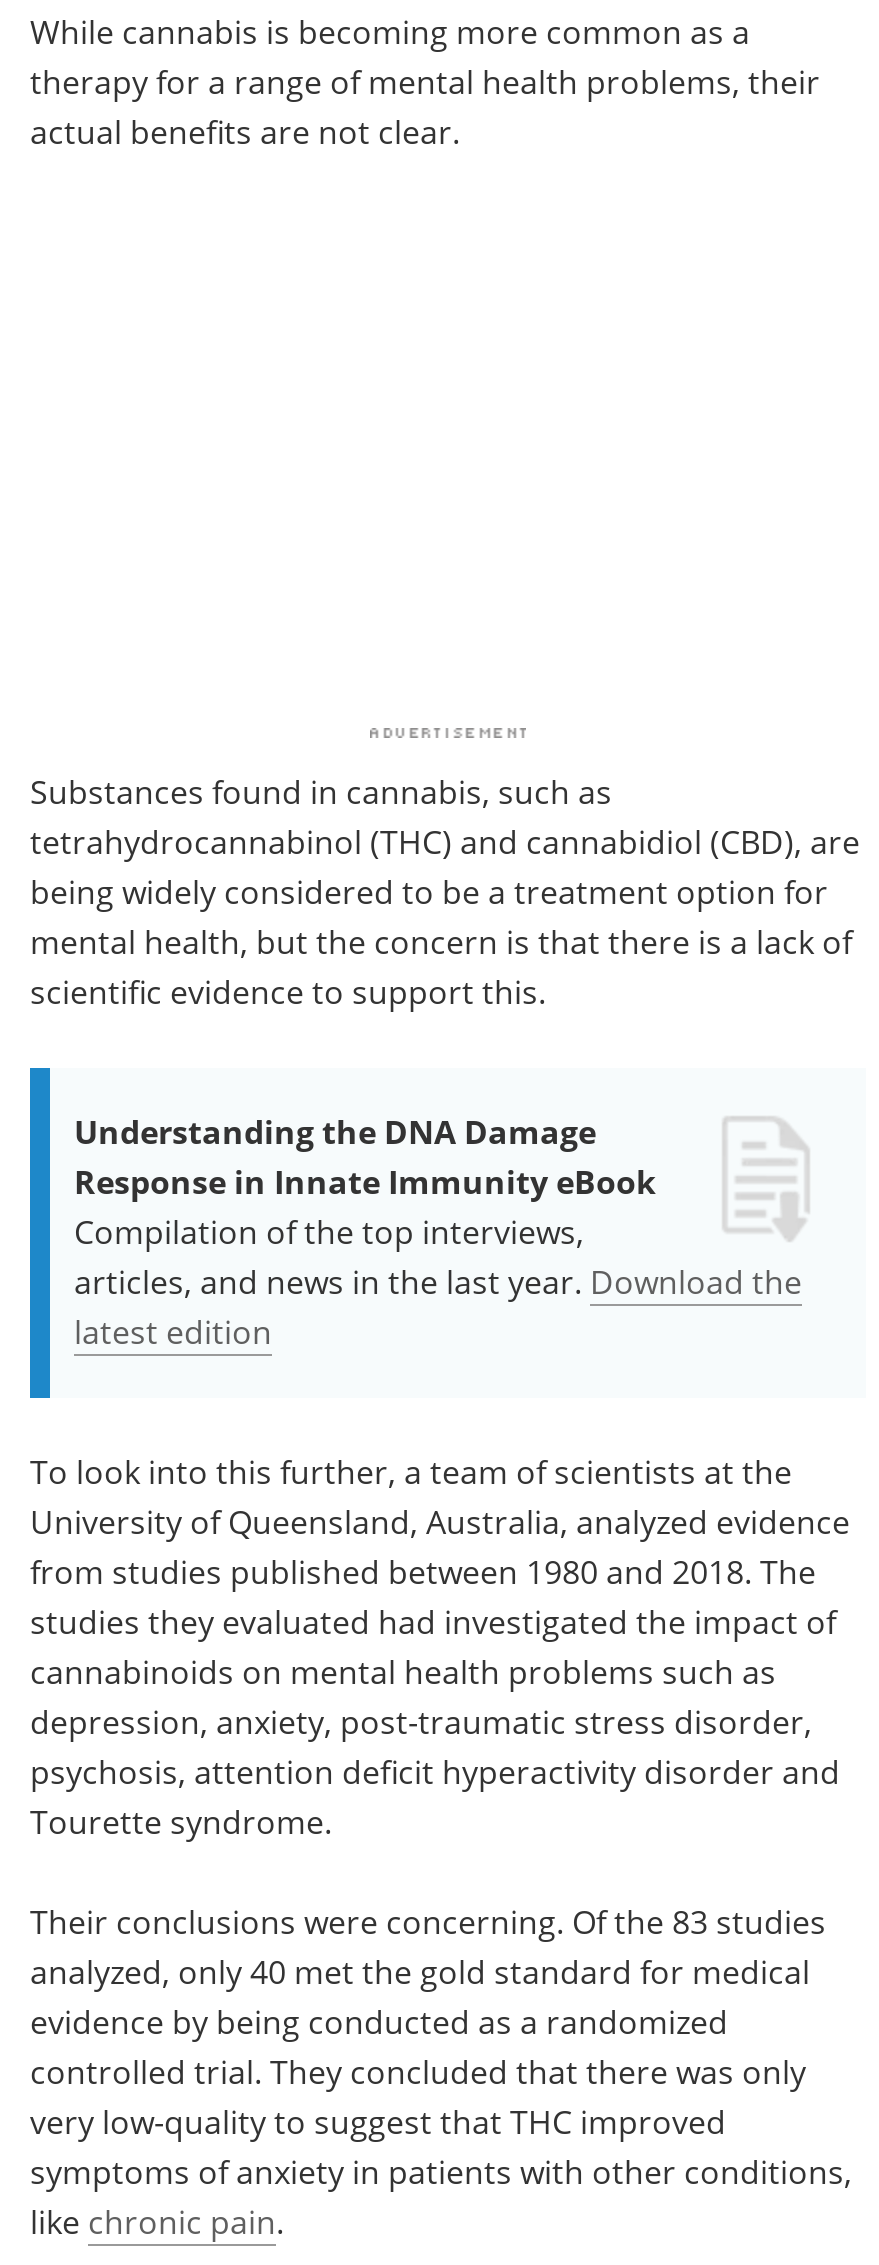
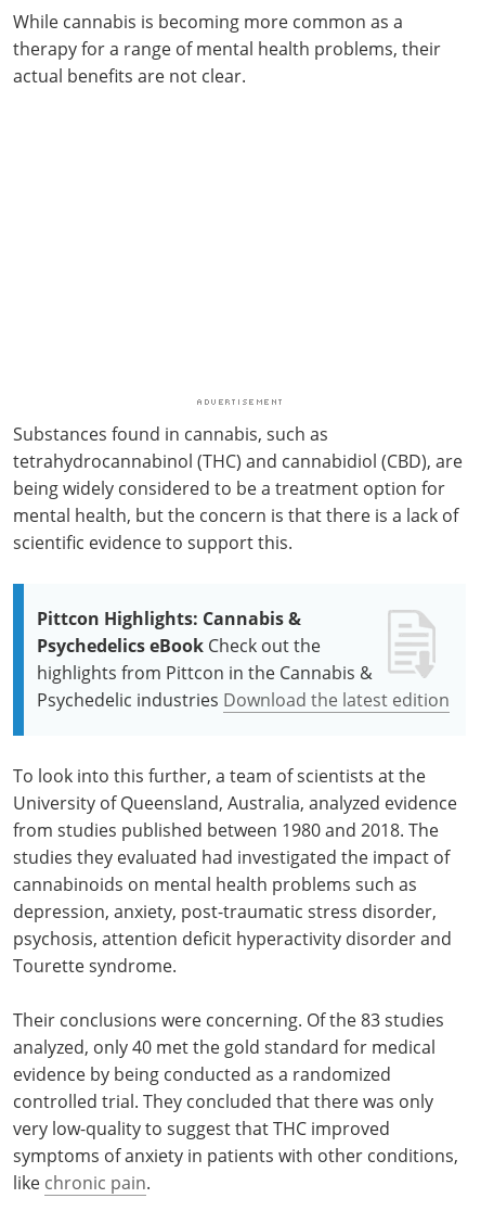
[74,1109,802,1353] Understanding the DNA Damage | Response in Innate Immunity eBook | Compilation of the top interviews, | articles, and news in the last year. Download the | latest edition -> [37,606,450,711] Pittcon Highlights: Cannabis & | Psychedelics eBook Check out the | highlights from Pittcon in the Cannabis & | Psychedelic industries Download the latest edition

